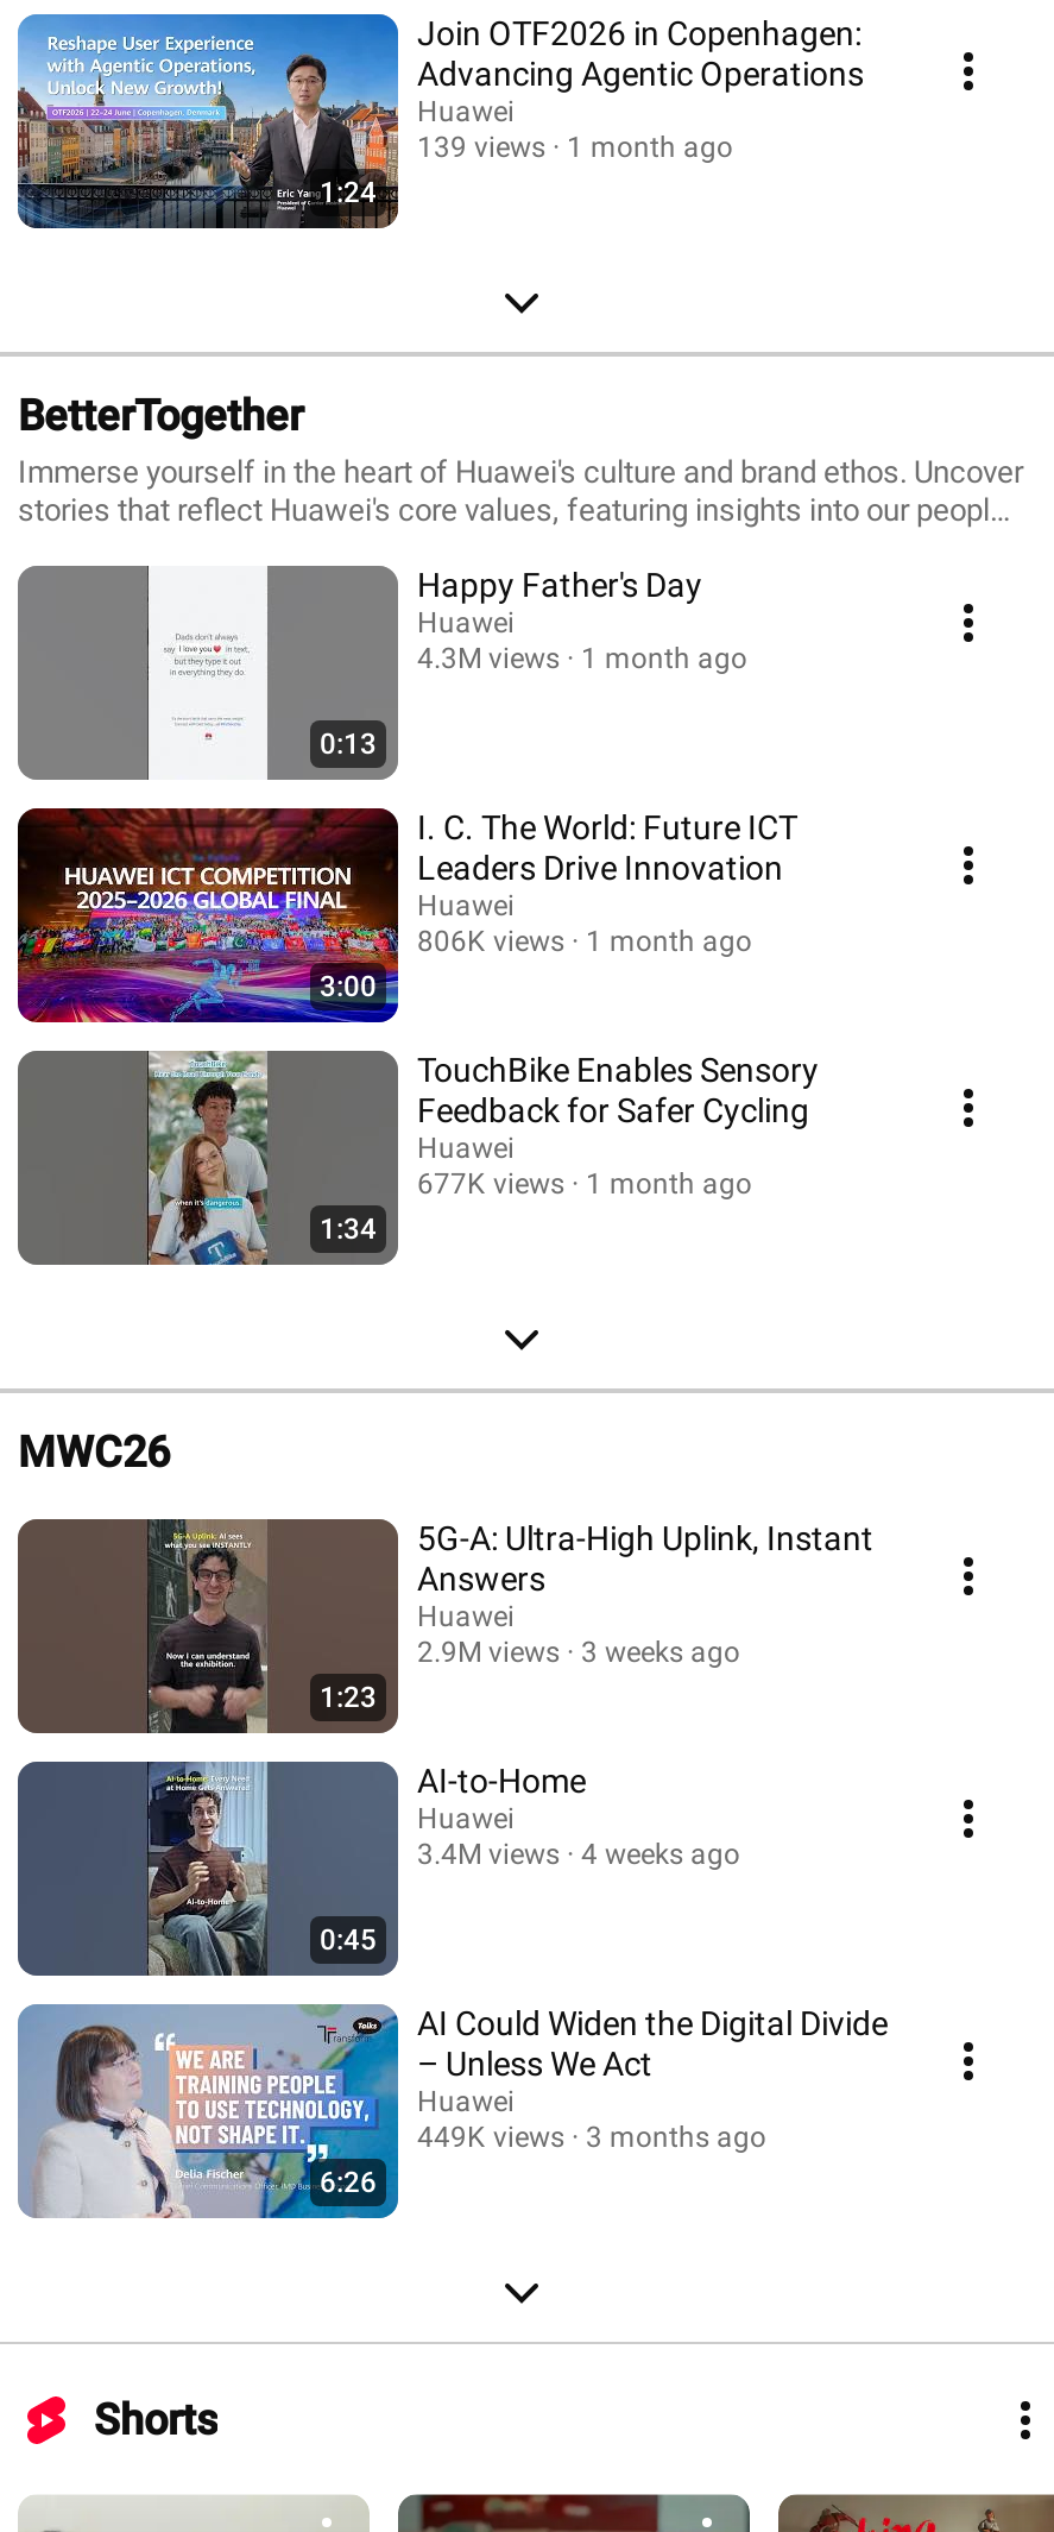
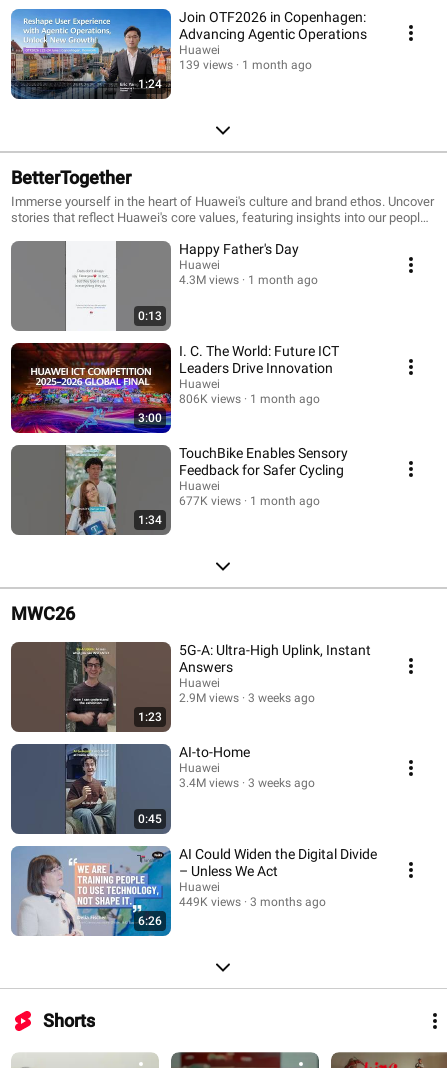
[417,1838,740,1871] 3.4M views 4 weeks ago -> [179,776,315,790] 3.4M views 3 weeks ago

